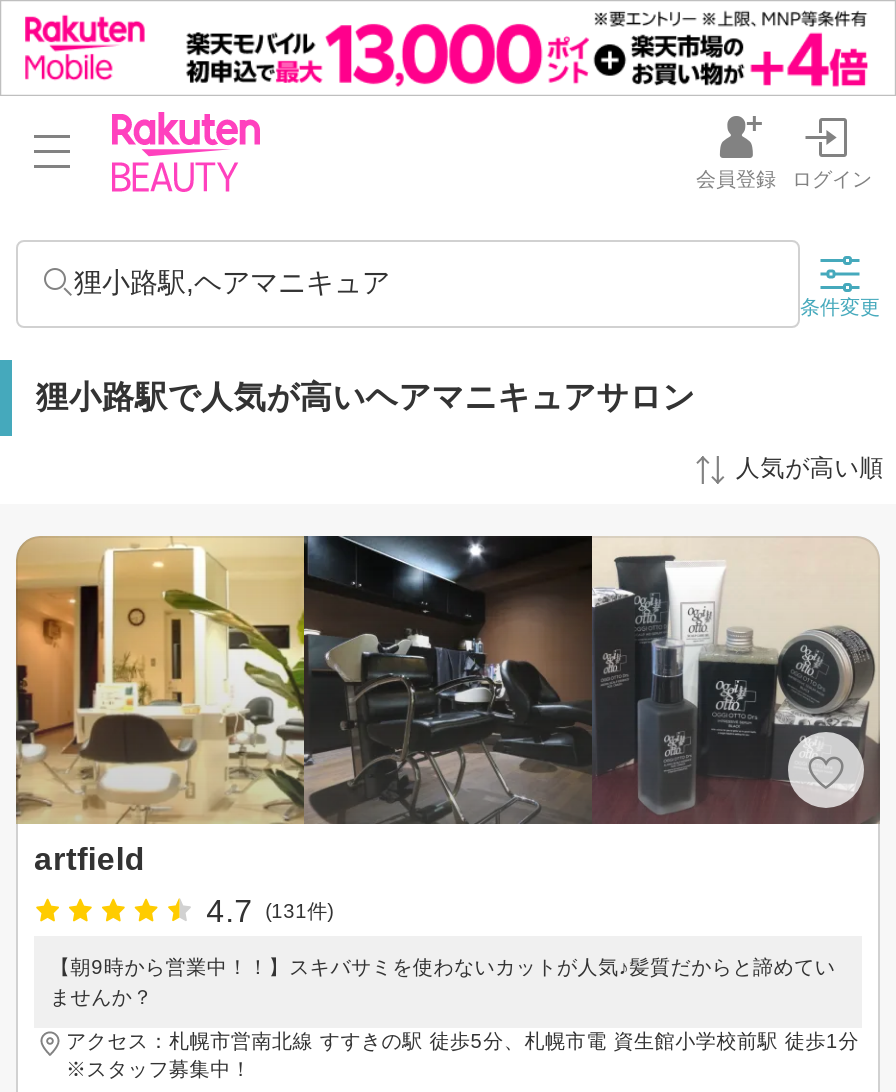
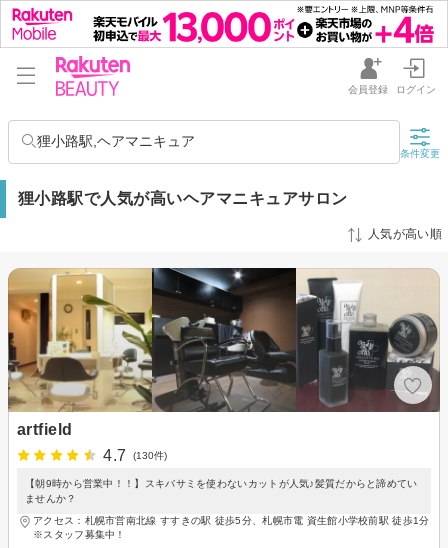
[206,894,333,928] 4.7 (131件) -> [103,447,167,464] 4.7 (130件)

